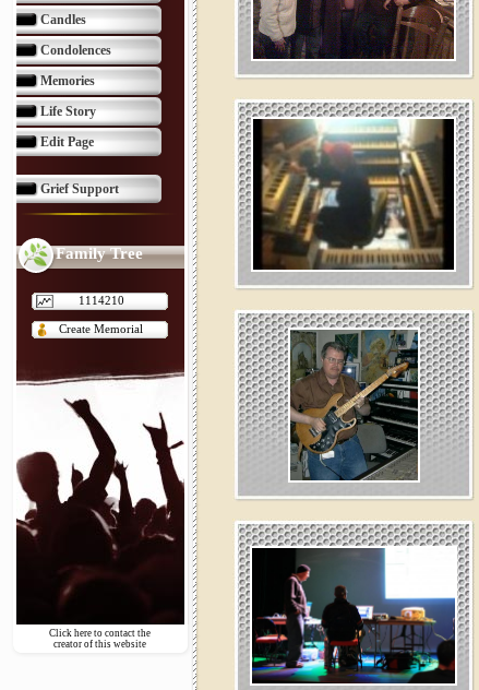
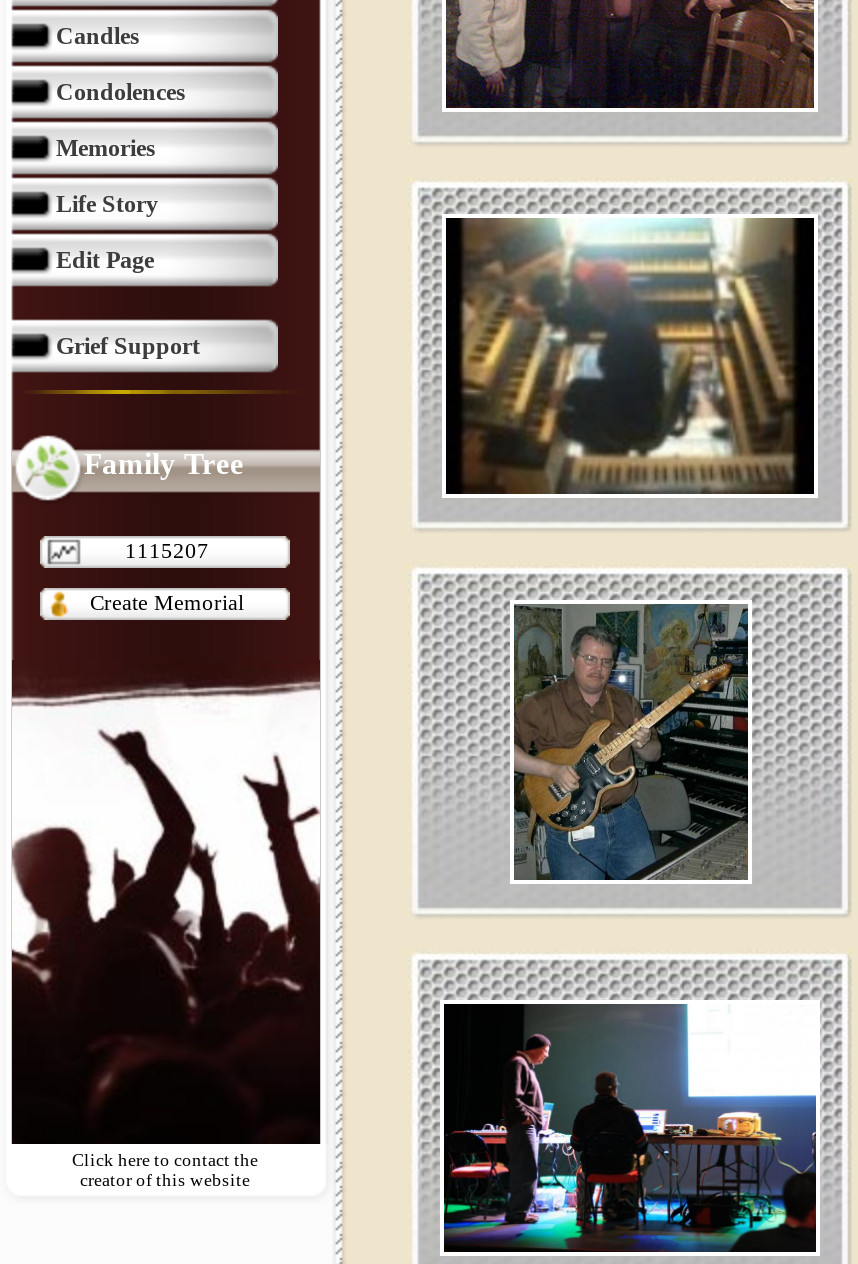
[78,294,124,307] 1114210 -> [125,538,209,562] 1115207

